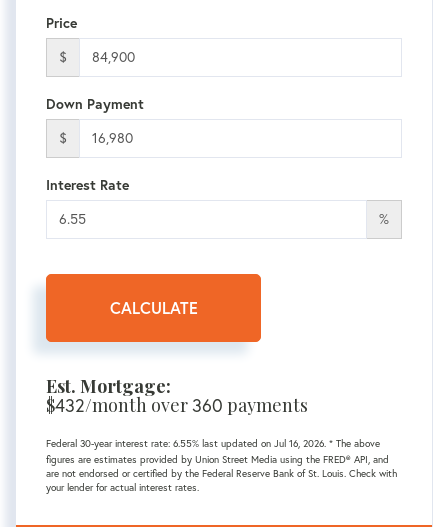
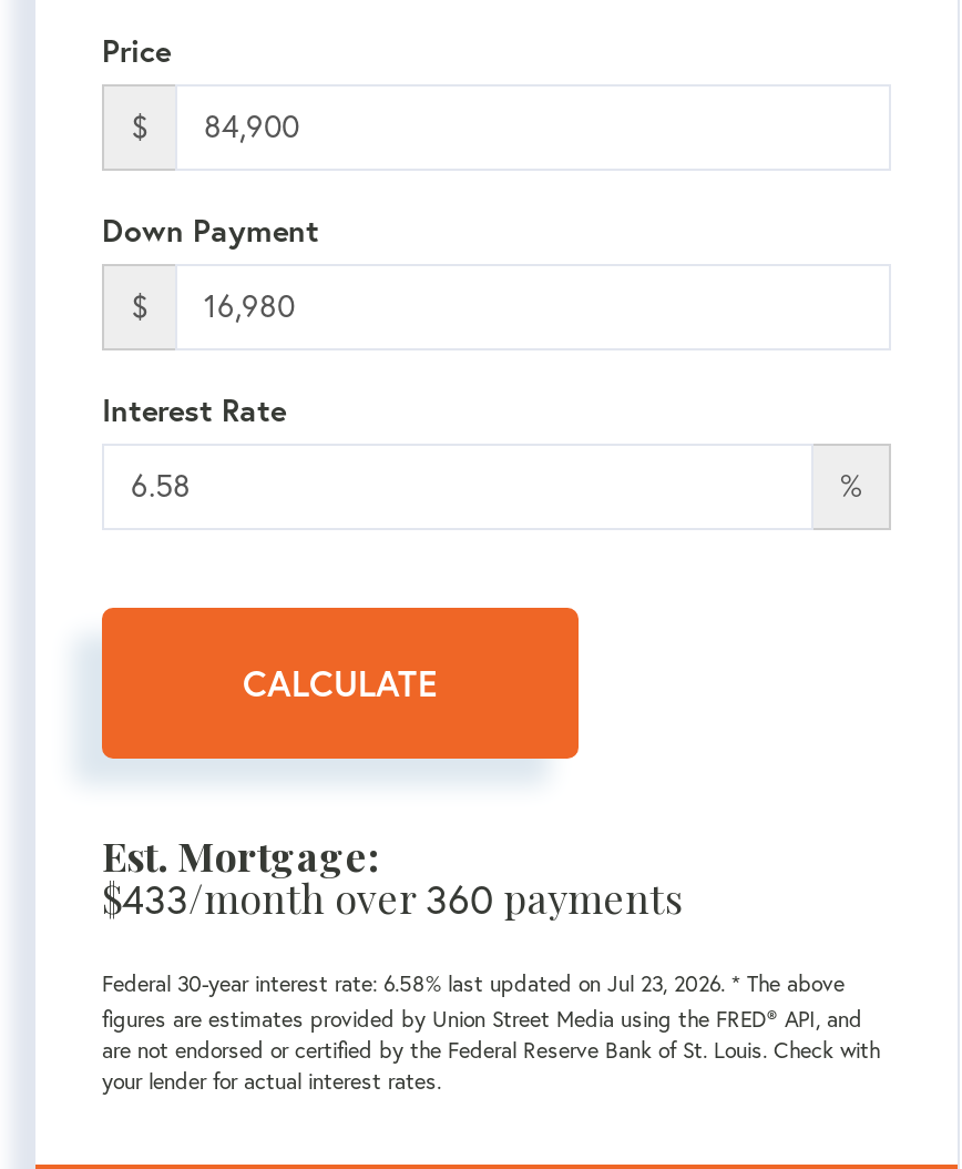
[46,393,308,417] $432/month over 360 payments -> [102,871,683,925] $433/month over 360 payments
[46,437,380,450] Federal 30-year interest rate: 6.55% last updated on Jul 16, 2026. * The above -> [102,969,845,998] Federal 30-year interest rate: 6.58% last updated on Jul 23, 2026. * The above

